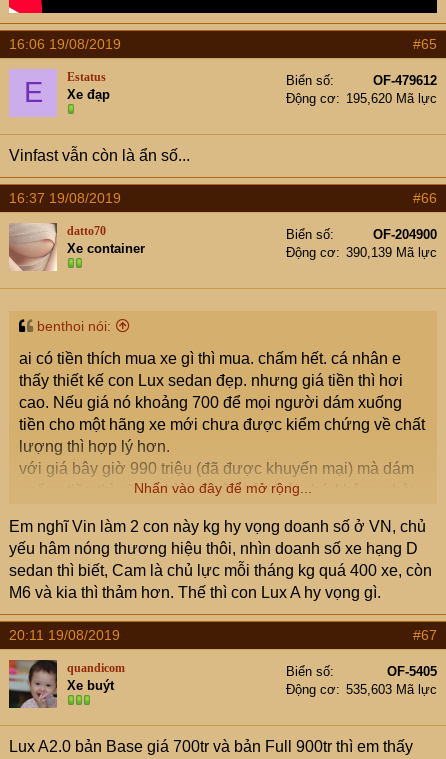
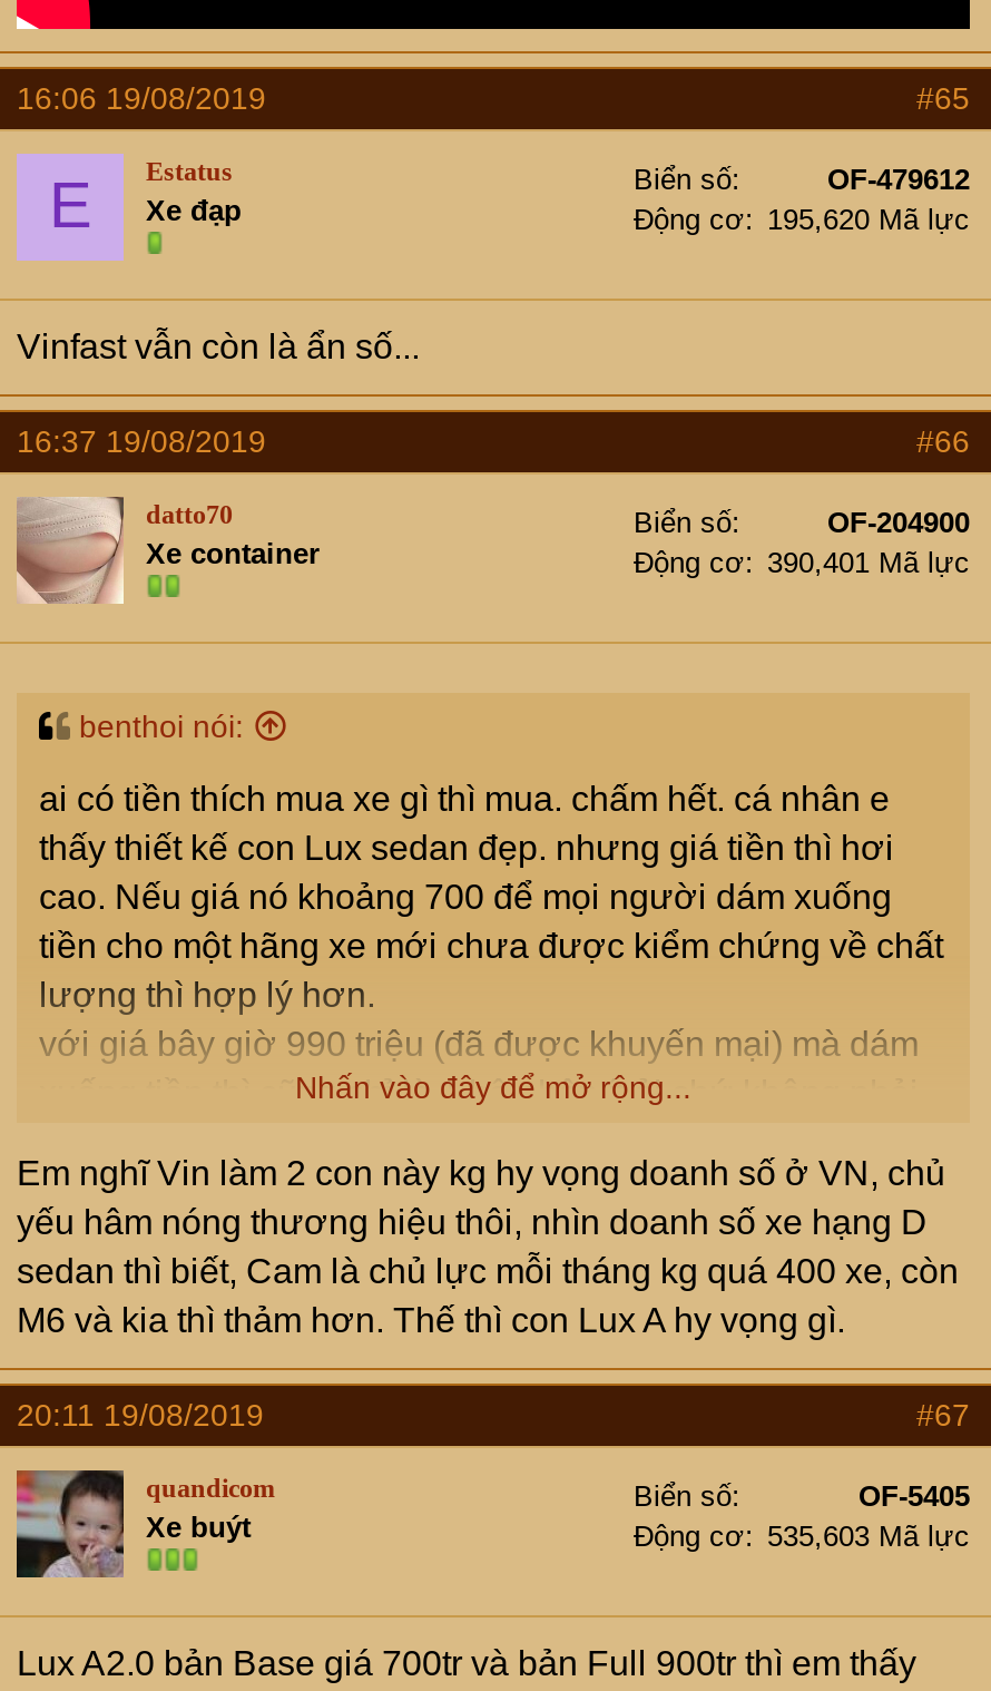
[286,245,437,260] Động cơ 390,139 Mã lực -> [634,545,970,579] Động cơ 390,401 Mã lực

